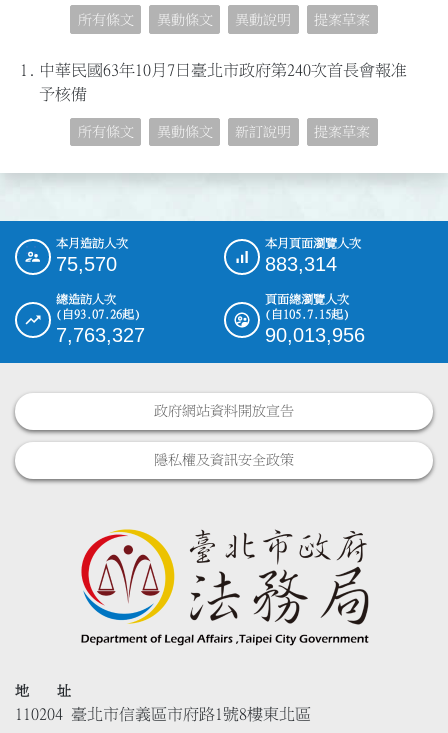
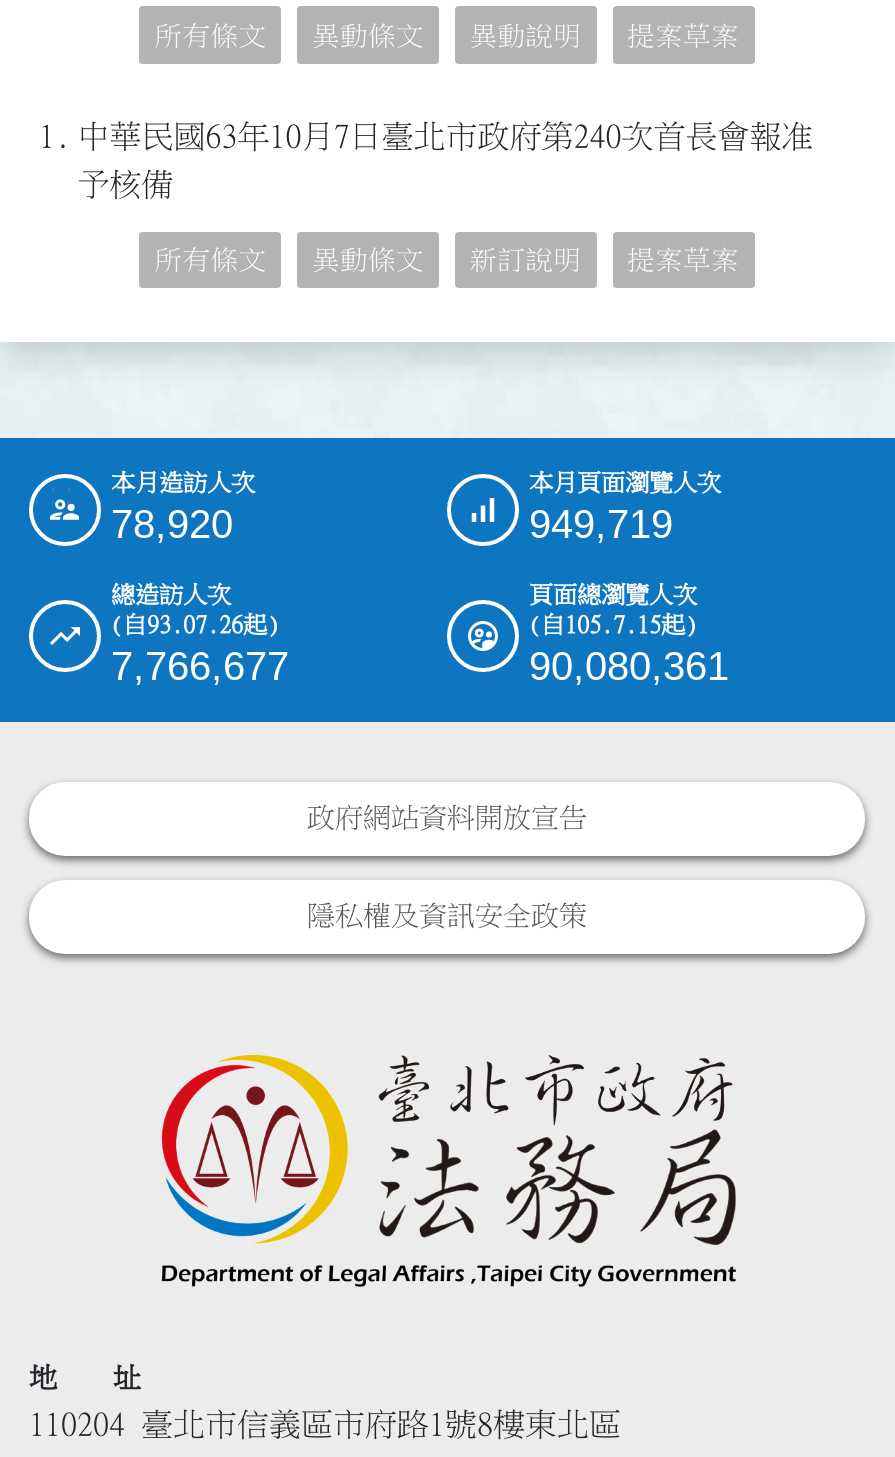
[56,253,117,275] 75,570 -> [111,502,233,546] 78,920
[265,253,337,275] 883,314 -> [529,502,673,546] 949,719
[56,324,145,346] 7,763,327 -> [111,644,289,688] 7,766,677
[265,324,365,346] 90,013,956 -> [529,644,729,688] 90,080,361

